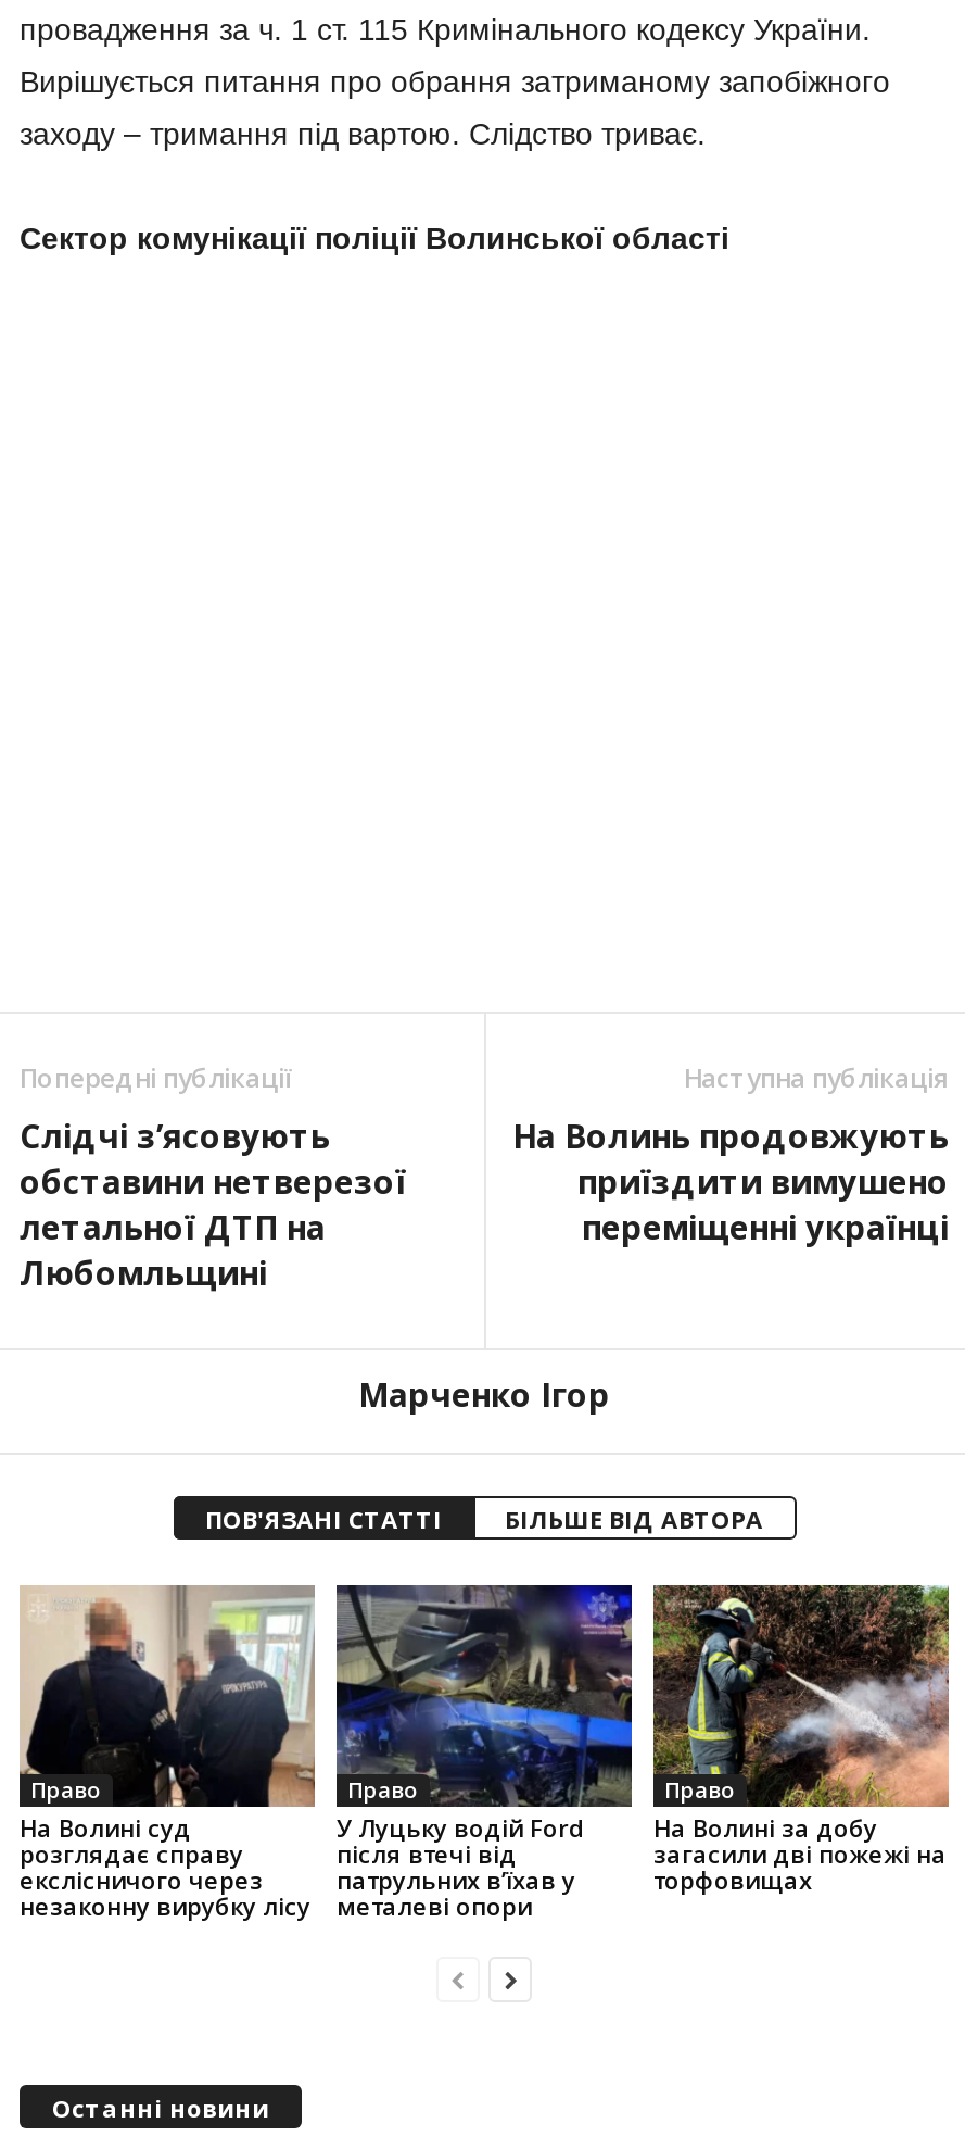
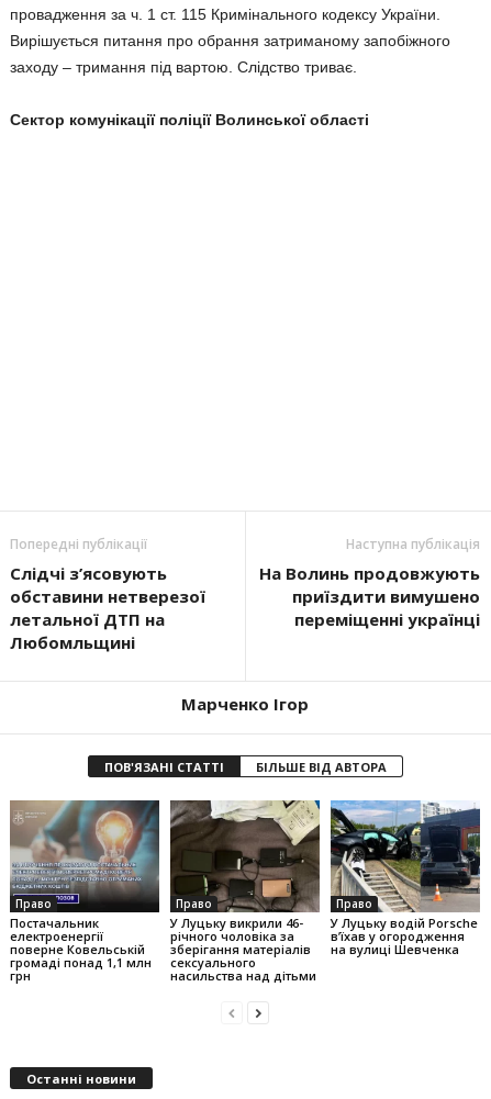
[20,1584,317,1921] [image] | На Волині суд | розглядає справу | екслісничого через | незаконну вирубку лісу -> [10,800,160,984] [image] | Постачальник | електроенергії | поверне Ковельській | громаді понад 1,1 млн | грн
[334,1582,634,1921] [image] | У Луцьку водій Ford | після втечі від | патрульних в’їхав у | металеві опори -> [169,799,321,984] [image] | У Луцьку викрили 46- | річного чоловіка за | зберігання матеріалів | сексуального | насильства над дітьми
[651,1582,951,1895] [image] | На Волині за добу | загасили дві пожежі на | торфовищах -> [330,799,481,957] [image] | У Луцьку водій Porsche | в’їхав у огородження | на вулиці Шевченка

